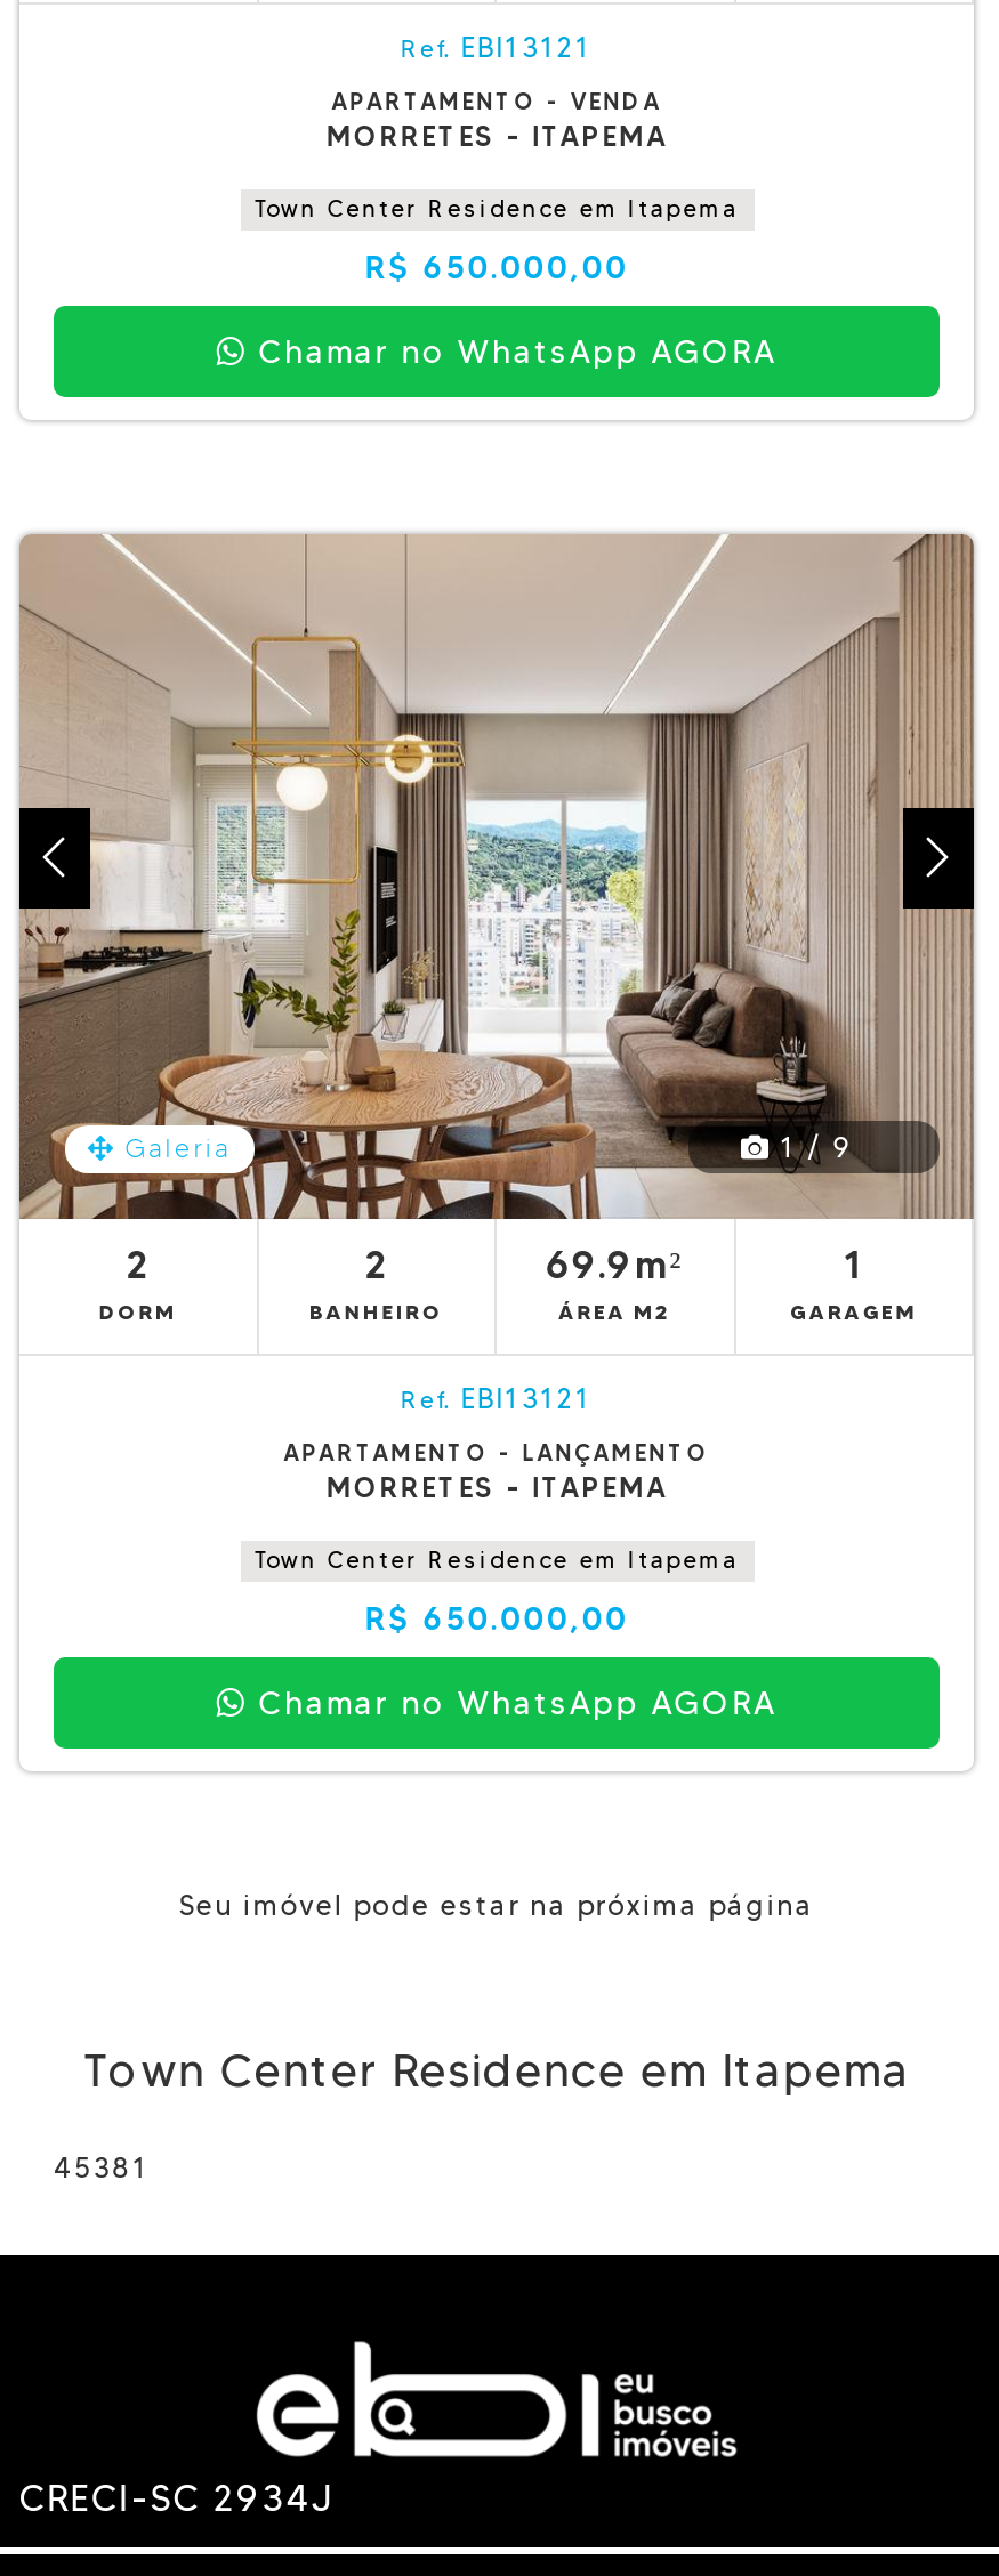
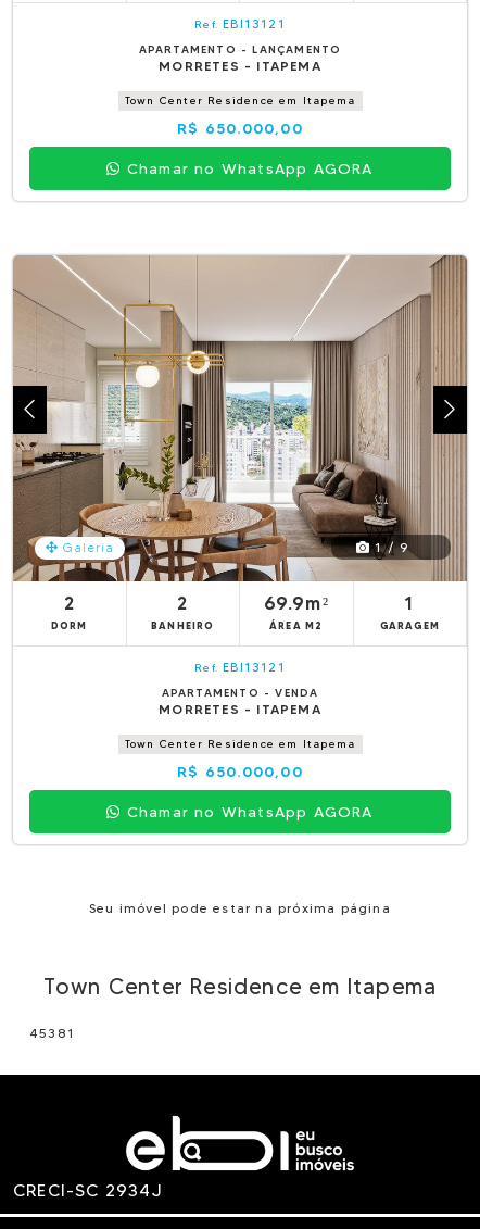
moved [331,87,662,116] -> [161,686,319,700]: APARTAMENTO - VENDA
moved [283,1438,710,1468] -> [139,42,341,57]: APARTAMENTO - LANÇAMENTO

